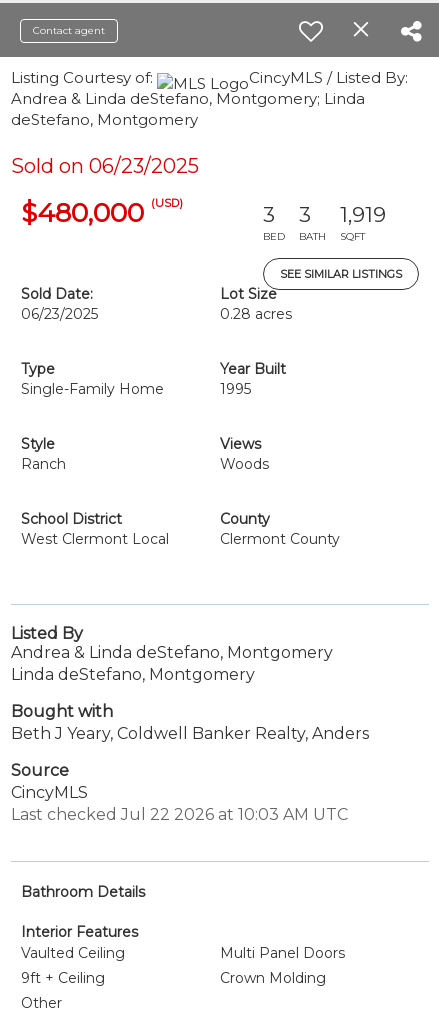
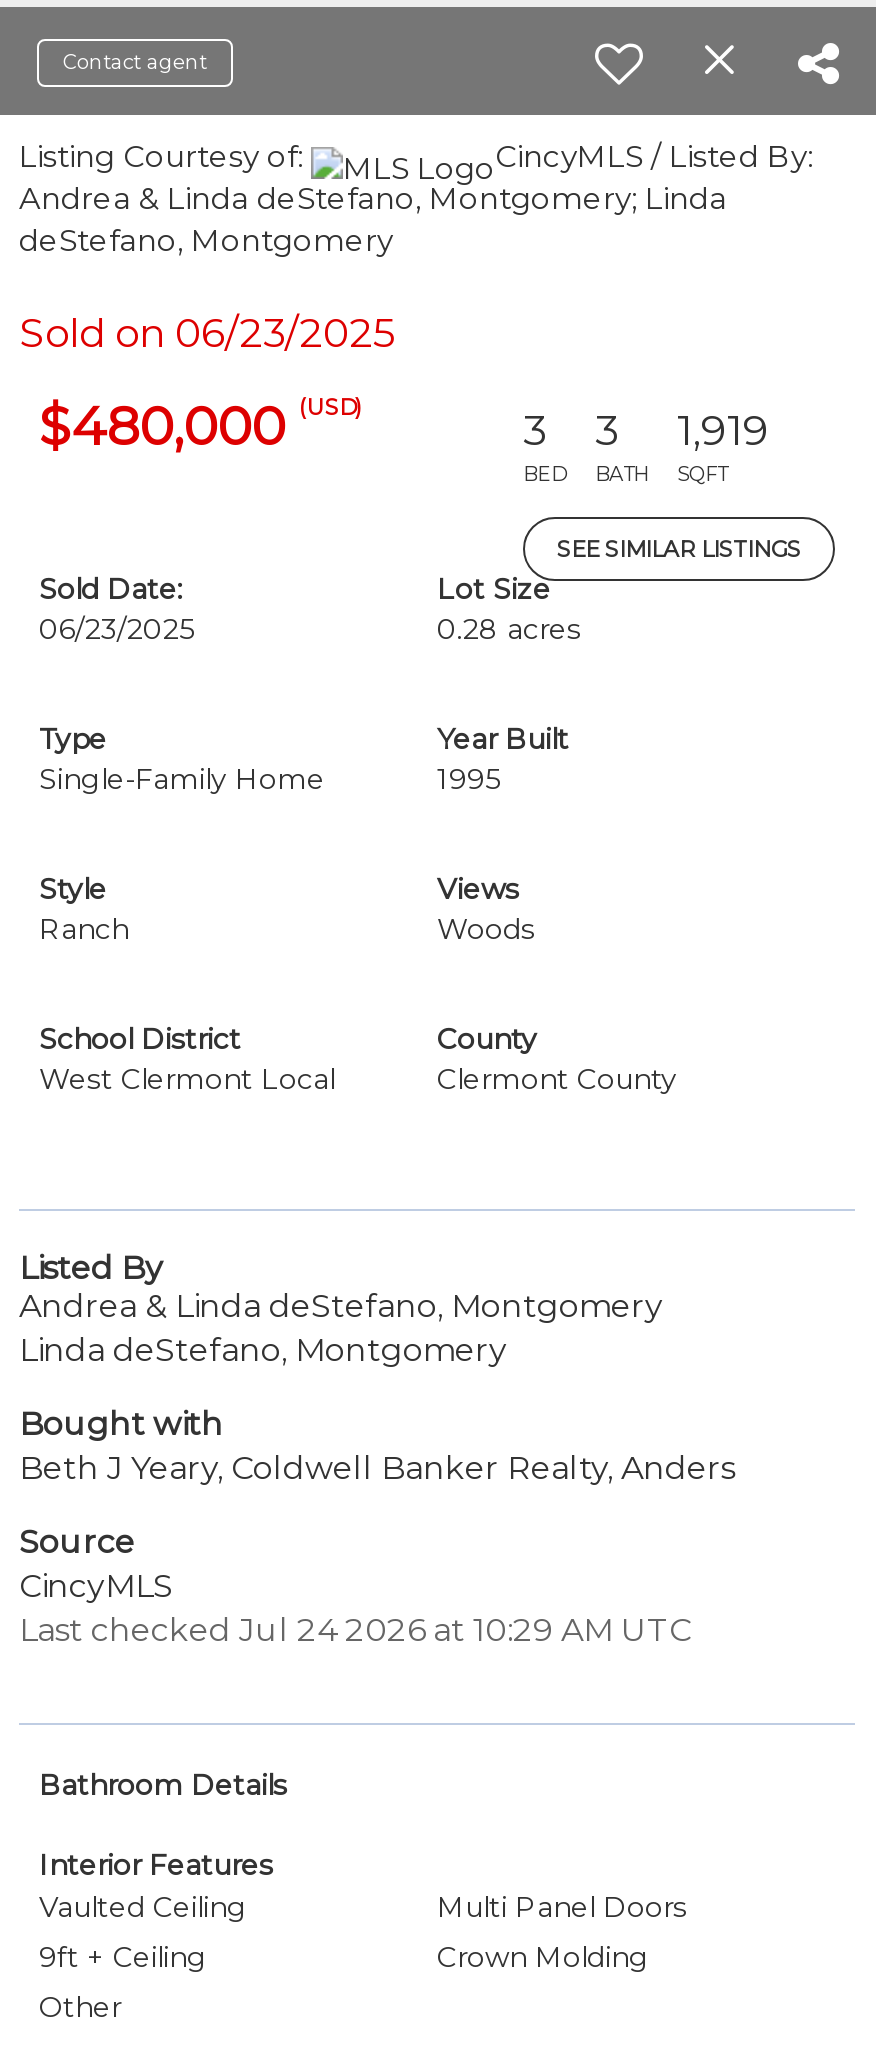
[11,805,348,824] Last checked Jul 22 2026 at 10:03 AM UTC -> [19,1611,691,1649] Last checked Jul 24 2026 at 10:29 AM UTC

